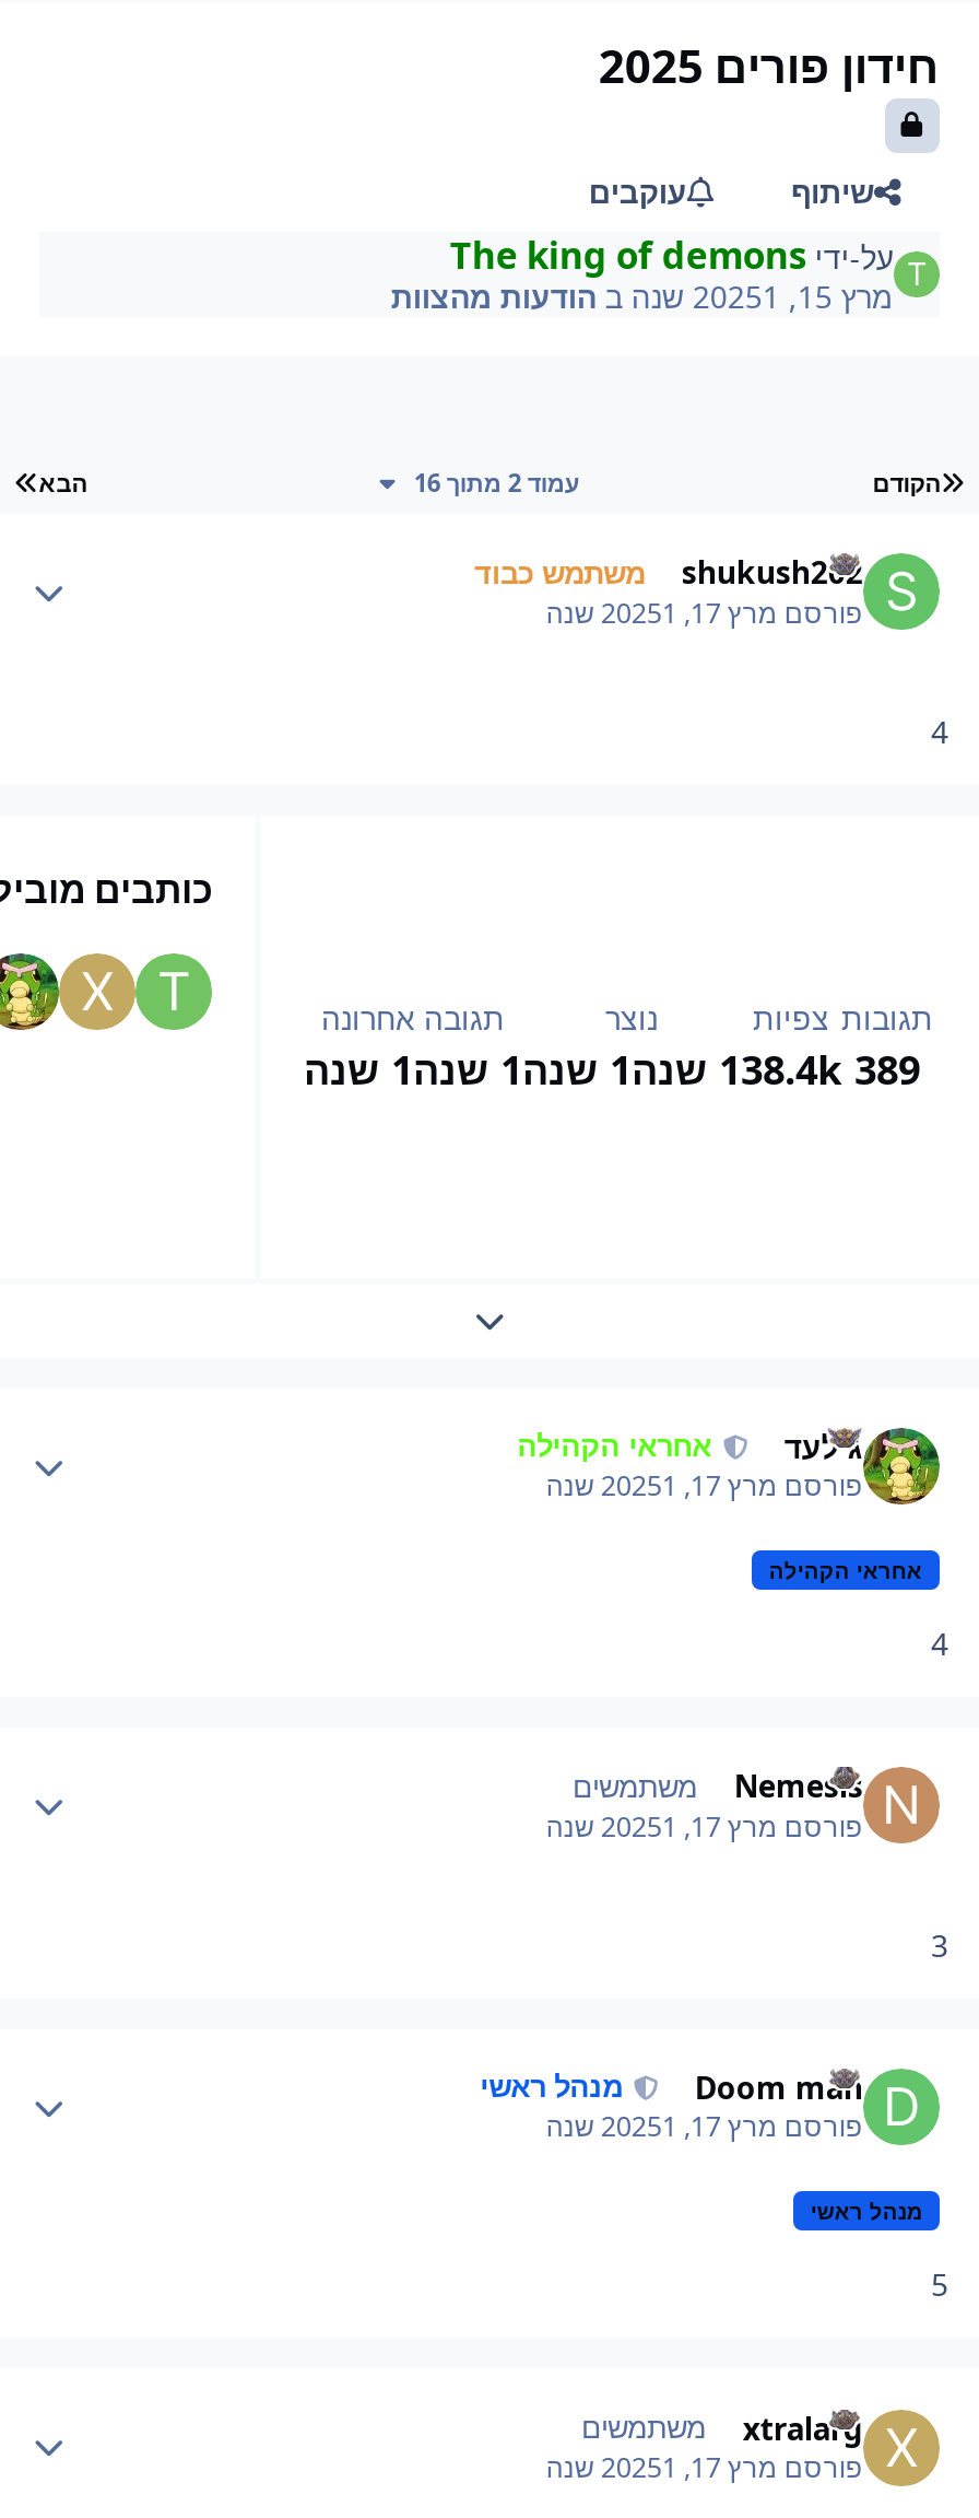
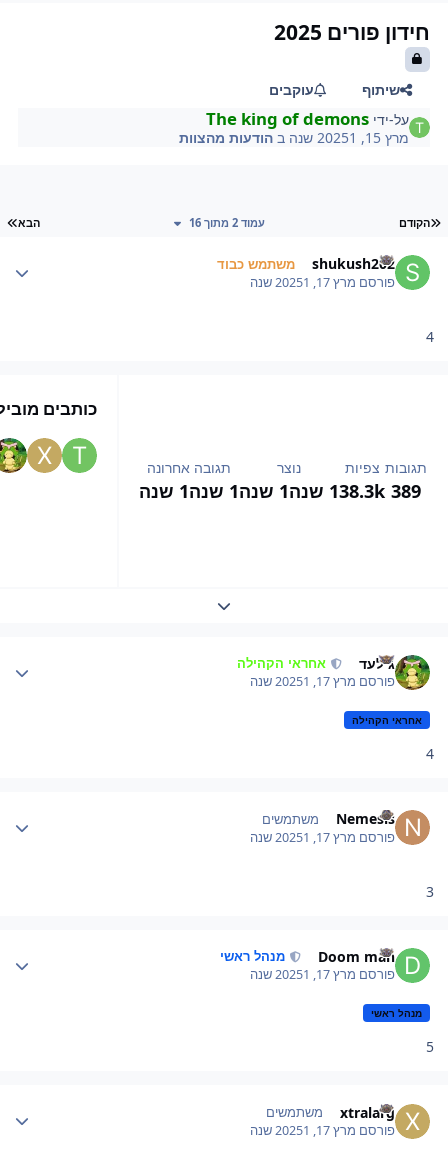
[741,1043,841,1096] 38.4k -> [339,479,385,503] 38.3k

